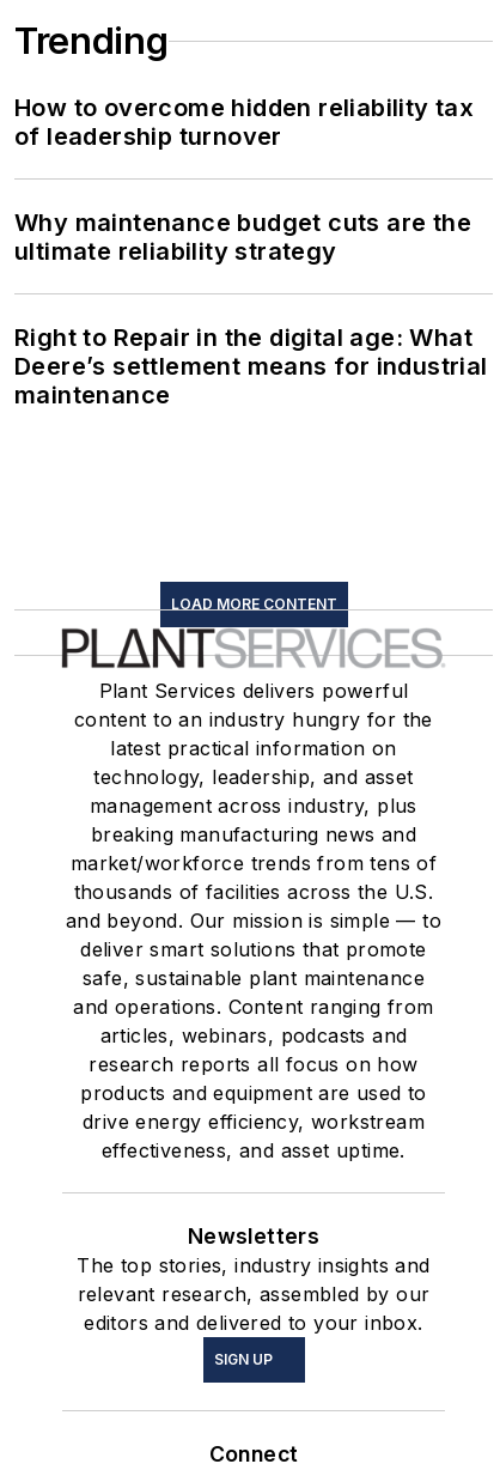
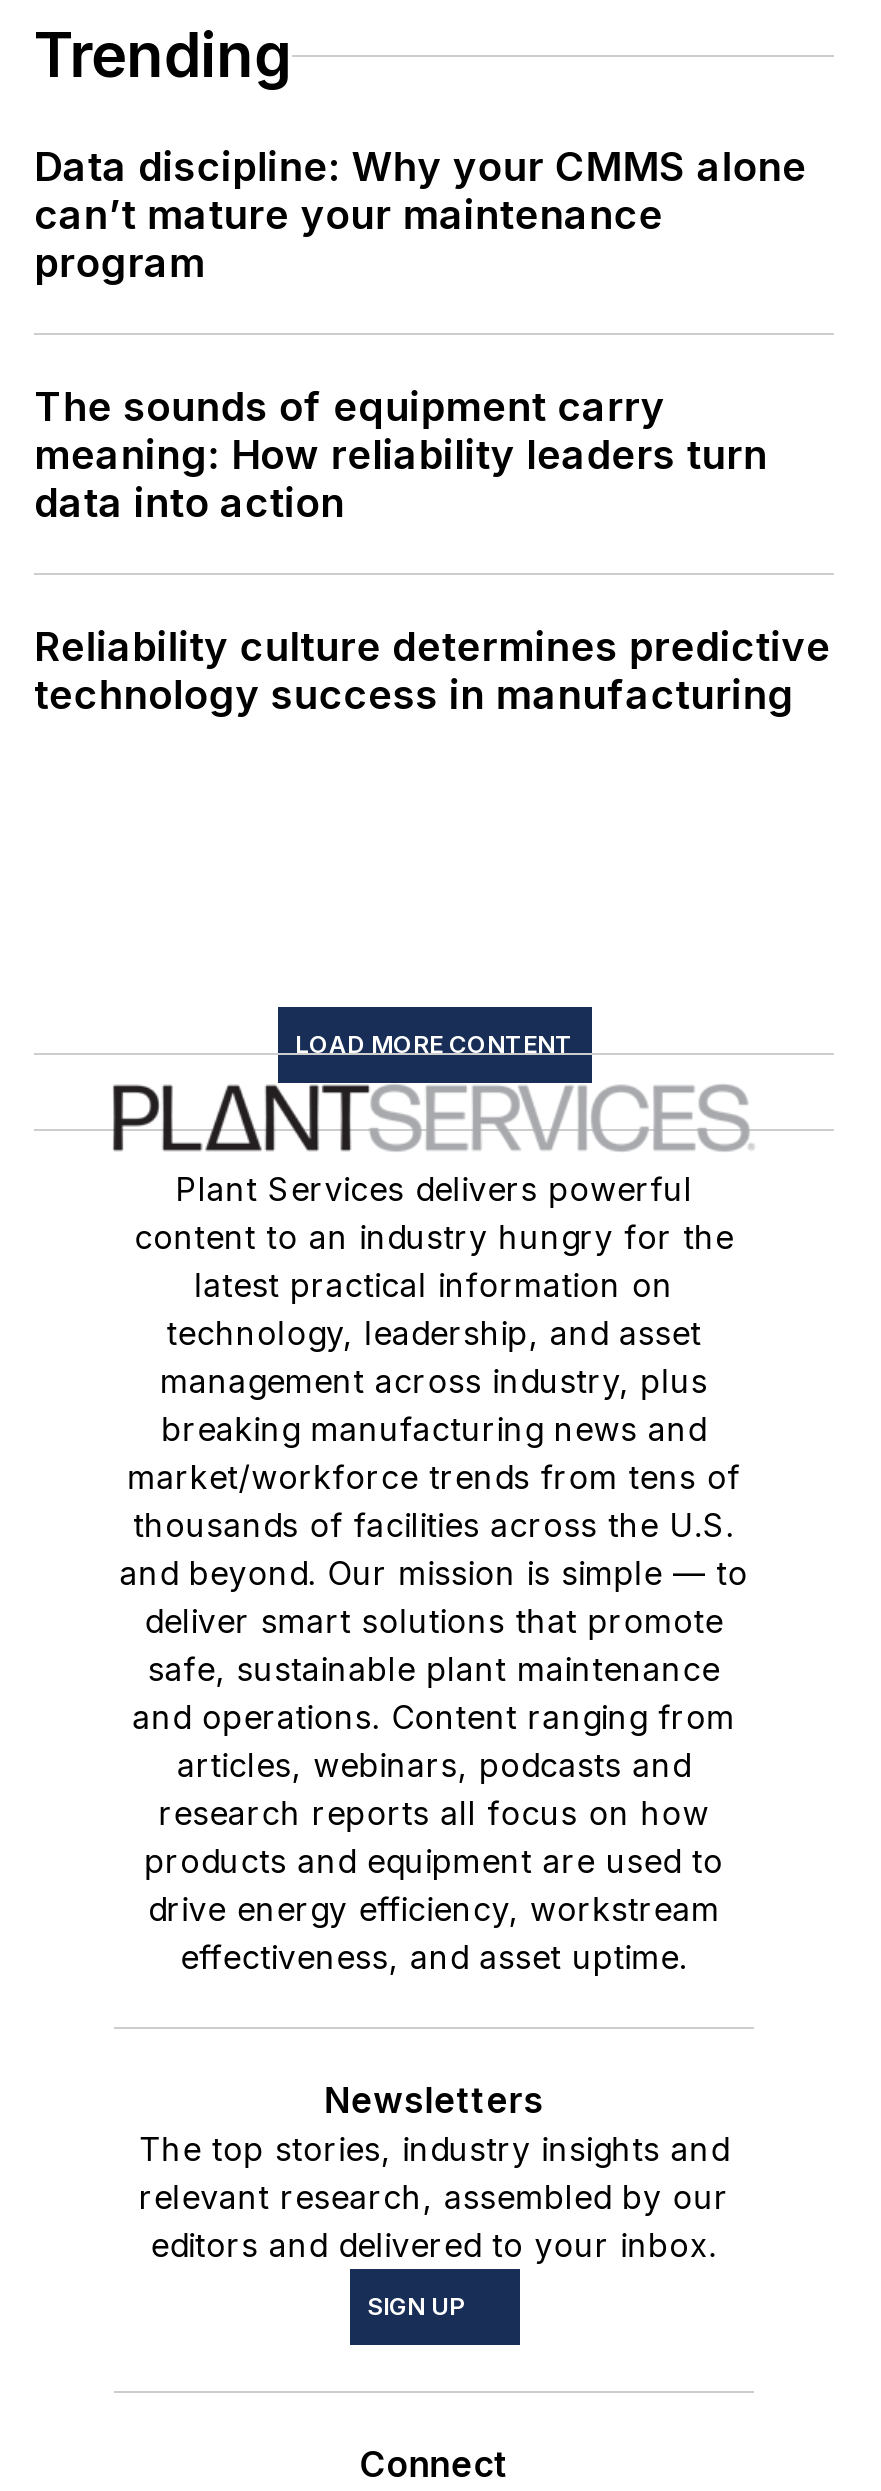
[14,94,474,151] How to overcome hidden reliability tax | of leadership turnover -> [34,144,807,288] Data discipline: Why your CMMS alone | can’t mature your maintenance | program
[14,209,471,266] Why maintenance budget cuts are the | ultimate reliability strategy -> [34,384,768,528] The sounds of equipment carry | meaning: How reliability leaders turn | data into action
[14,324,488,410] Right to Repair in the digital age: What | Deere’s settlement means for industrial | maintenance -> [34,624,831,720] Reliability culture determines predictive | technology success in manufacturing

